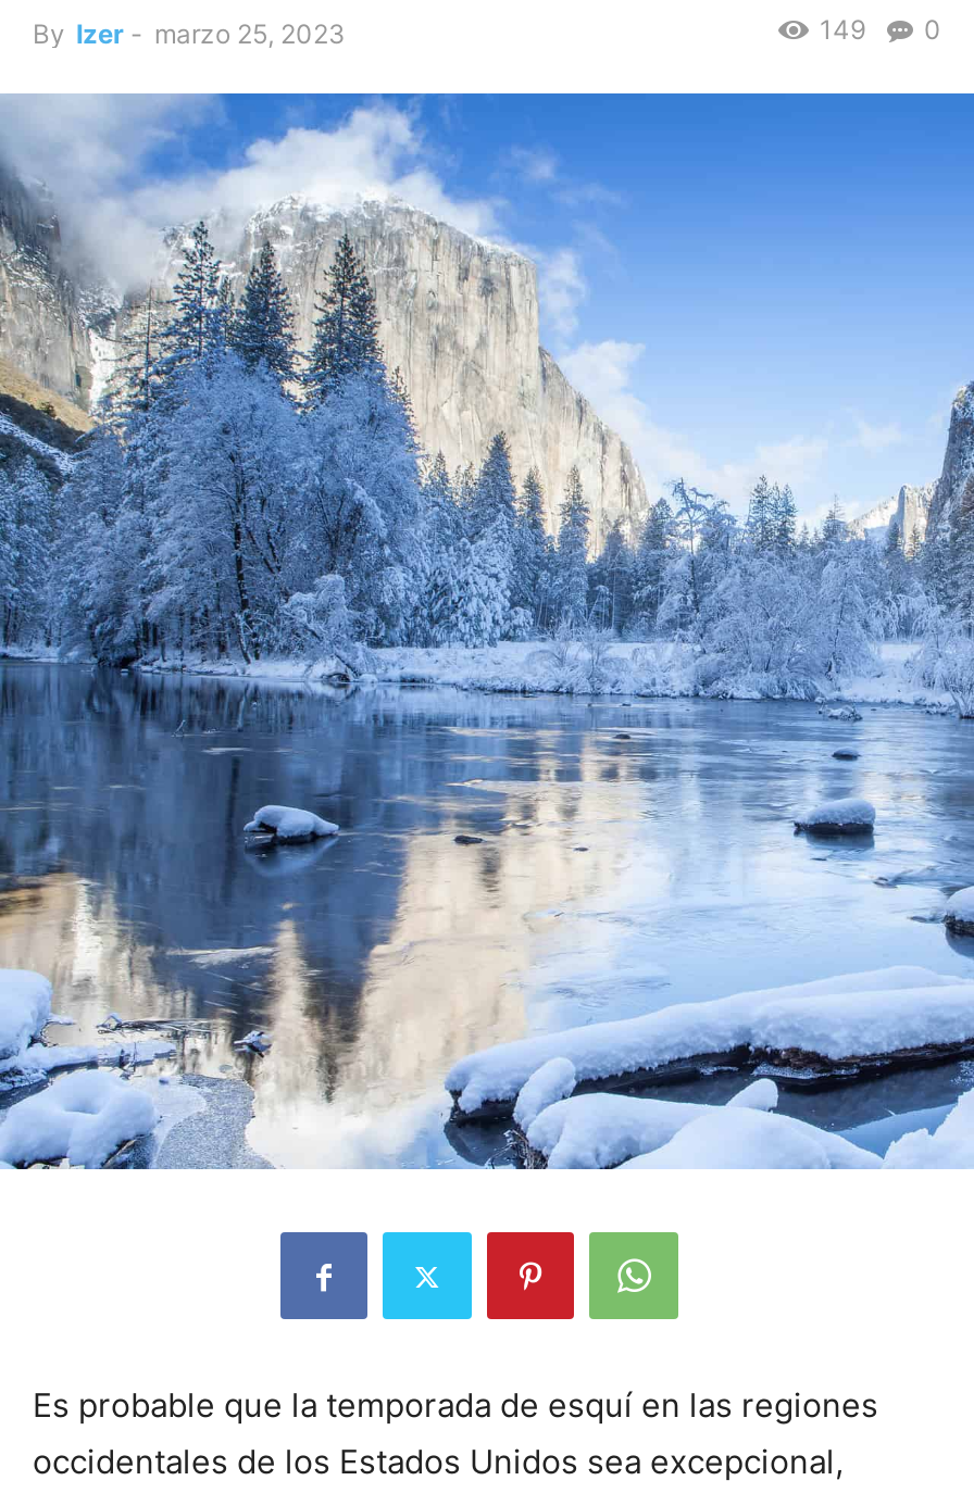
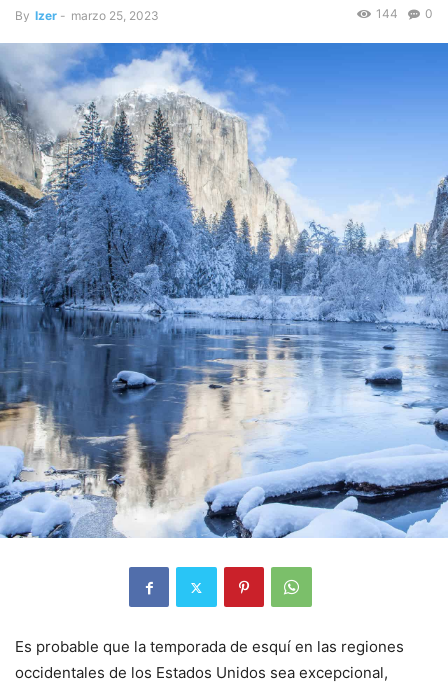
[820,13,941,46] 149 0 -> [376,6,433,21] 144 0

